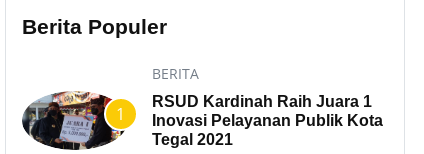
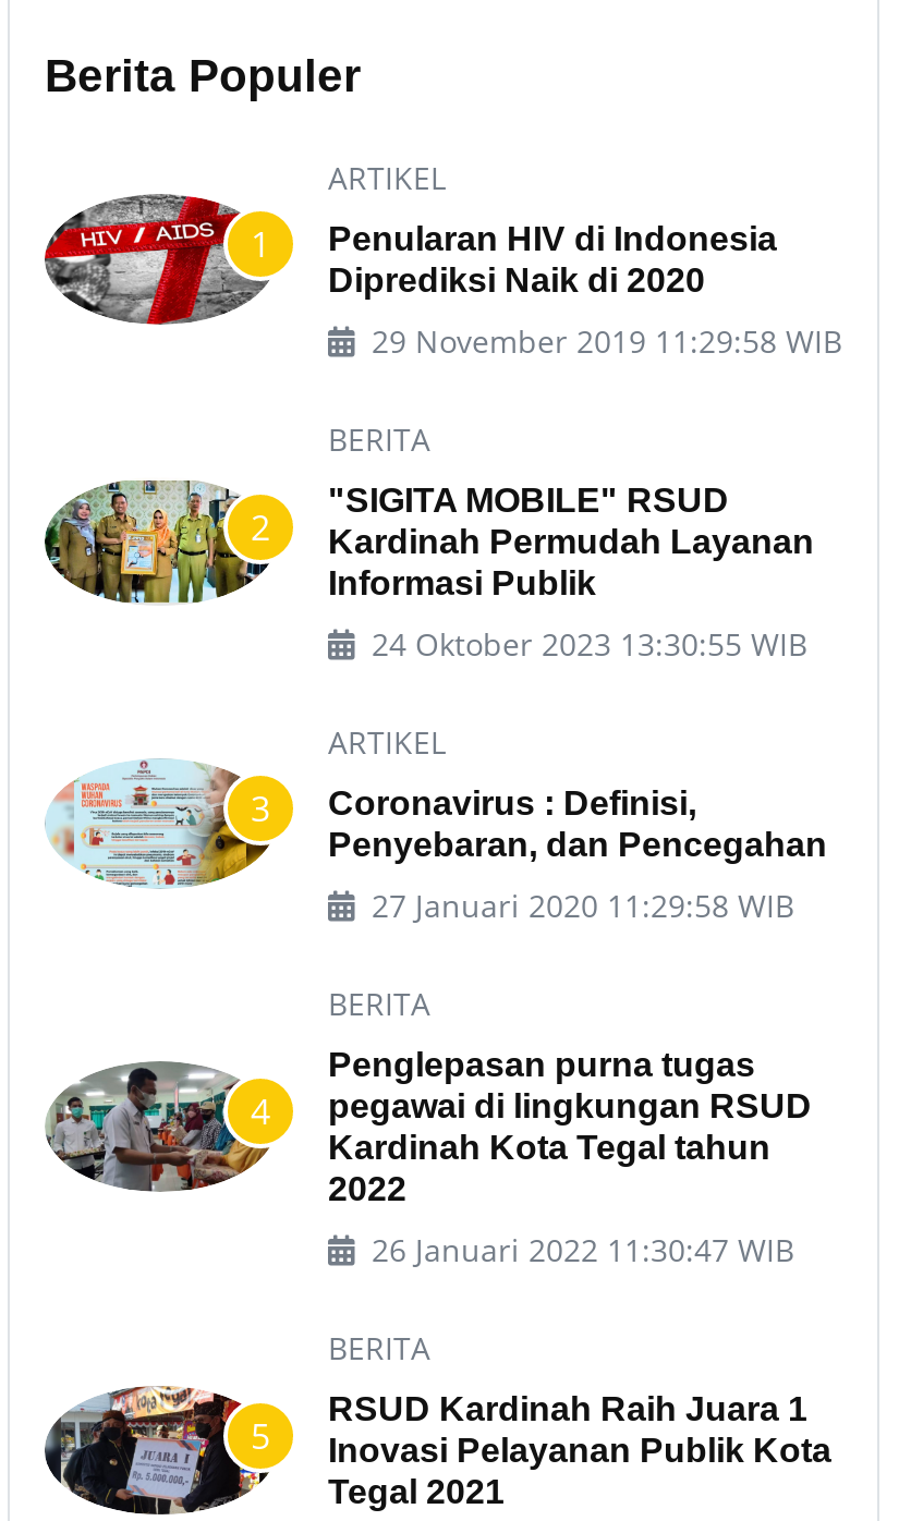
none -> [45,157,842,362] [image] | ARTIKEL | Penularan HIV di Indonesia | Diprediksi Naik di 2020 | 29 November 2019 11:29:58 WIB
none -> [251,1411,270,1459] 5
none -> [251,503,270,551] 2
none -> [251,785,270,833] 3
none -> [251,1088,270,1136] 4
none -> [328,419,814,665] BERITA | "SIGITA MOBILE" RSUD | Kardinah Permudah Layanan | Informasi Publik | 24 Oktober 2023 13:30:55 WIB
none -> [328,721,827,926] ARTIKEL | Coronavirus : Definisi, | Penyebaran, dan Pencegahan | 27 Januari 2020 11:29:58 WIB
none -> [328,983,812,1271] BERITA | Penglepasan purna tugas | pegawai di lingkungan RSUD | Kardinah Kota Tegal tahun | 2022 | 26 Januari 2022 11:30:47 WIB

